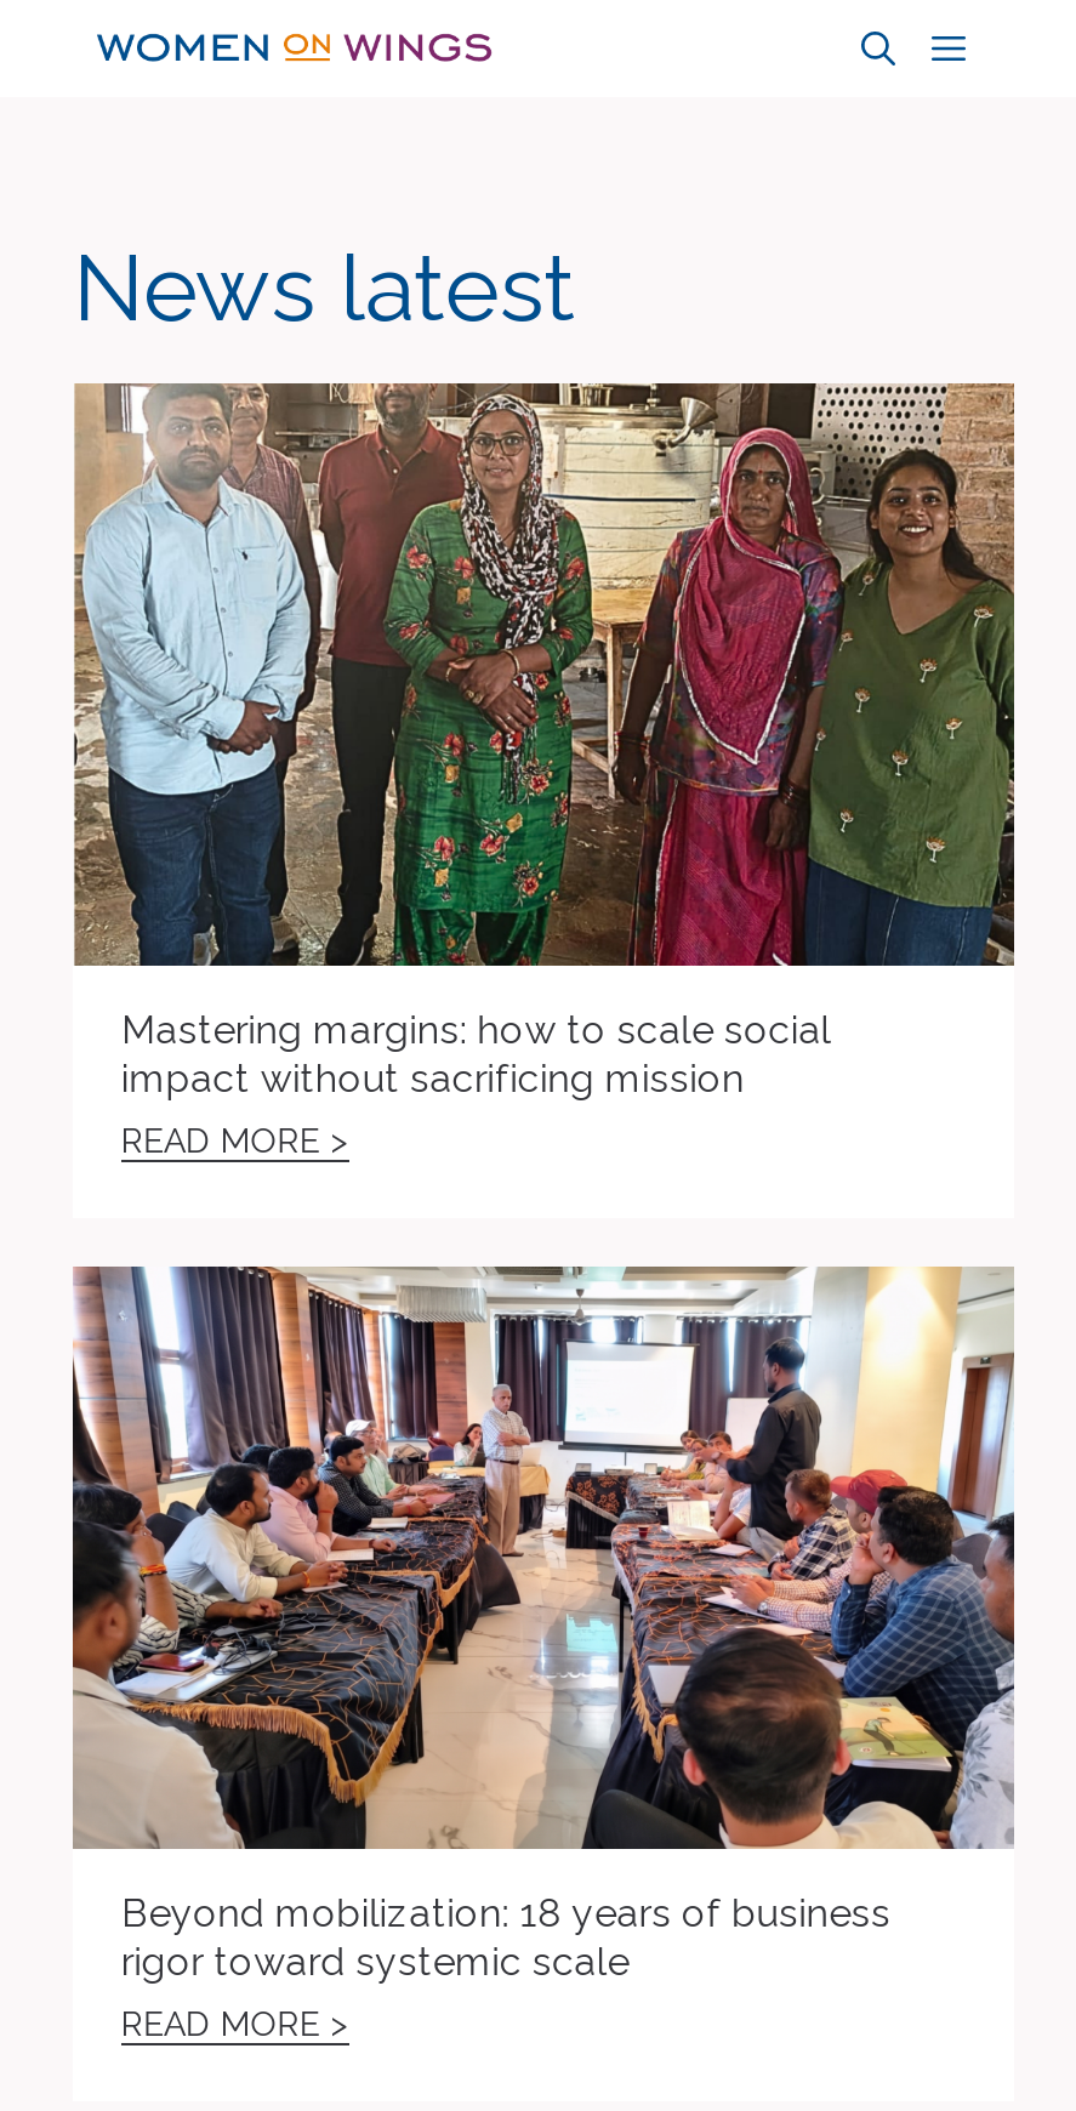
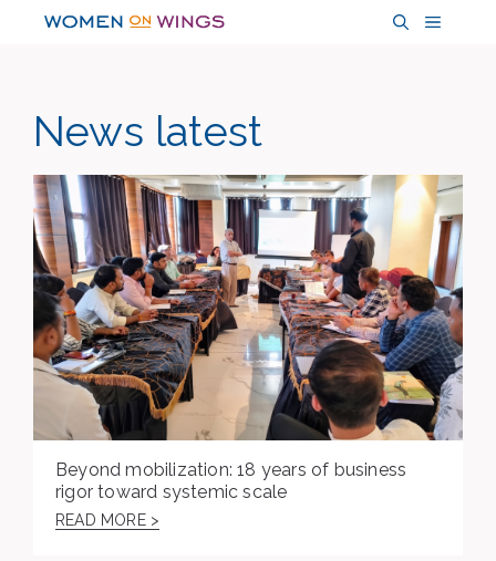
[73,381,1017,1160] [image] | Mastering margins: how to scale social | impact without sacrificing mission | READ MORE > -> none

